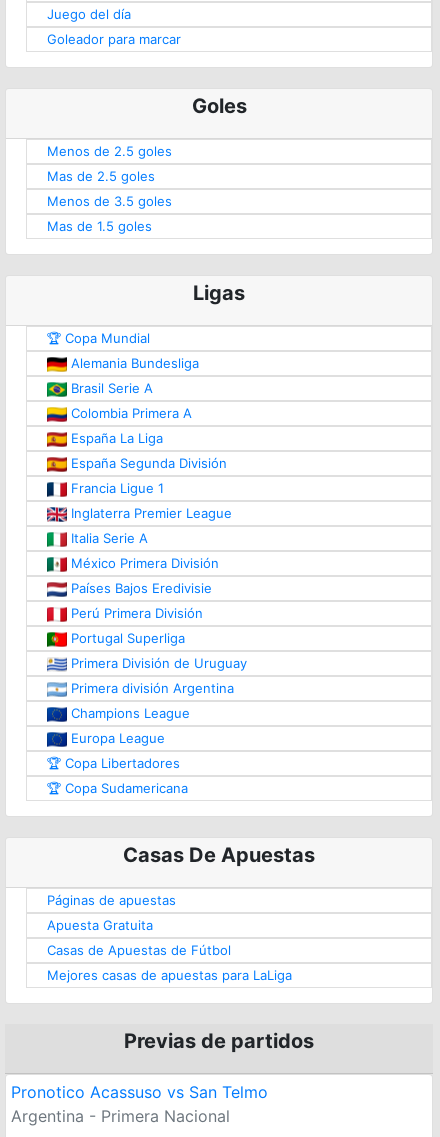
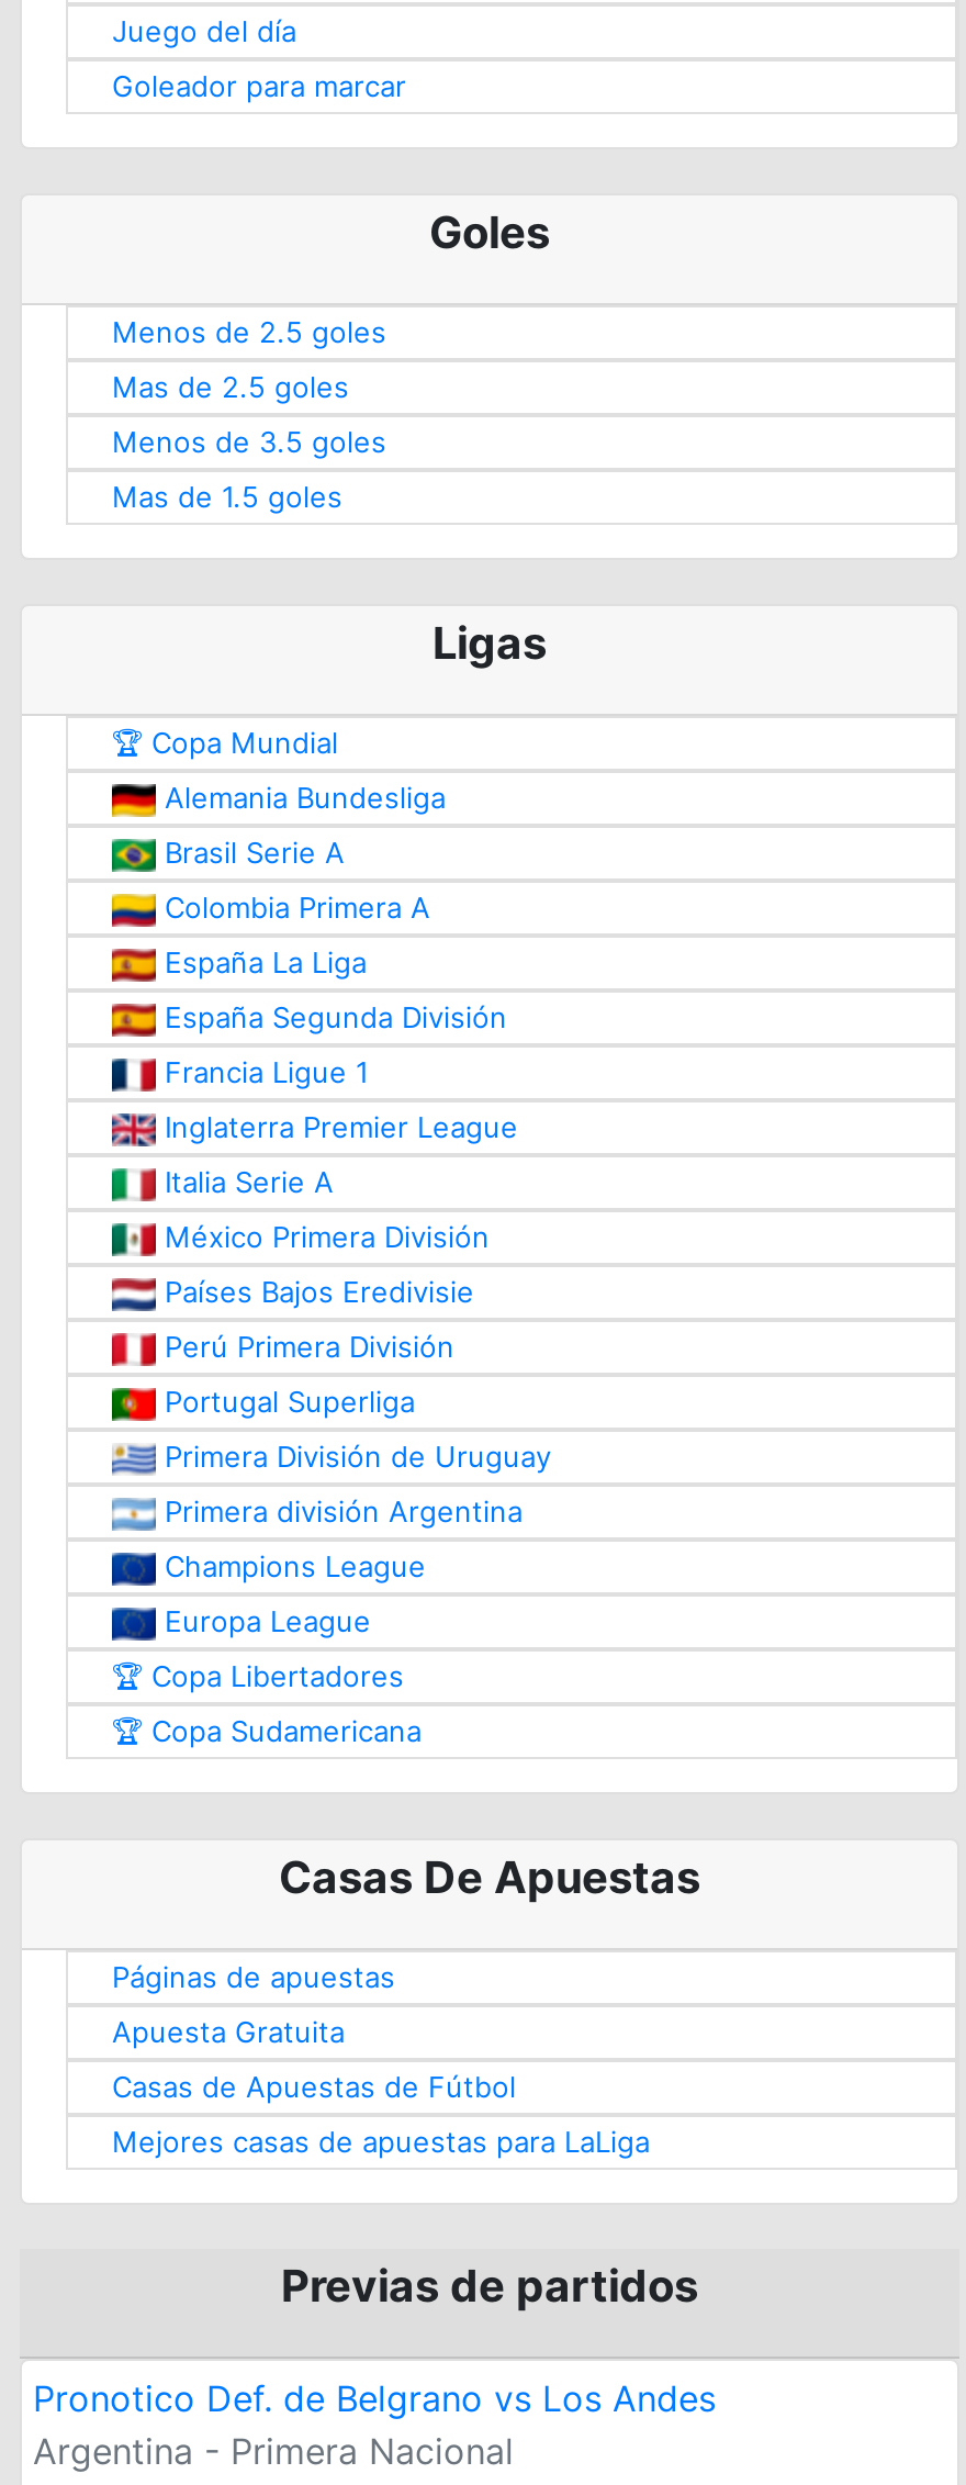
[11,1082,268,1102] Pronotico Acassuso vs San Telmo -> [33,2376,716,2420] Pronotico Def. de Belgrano vs Los Andes

